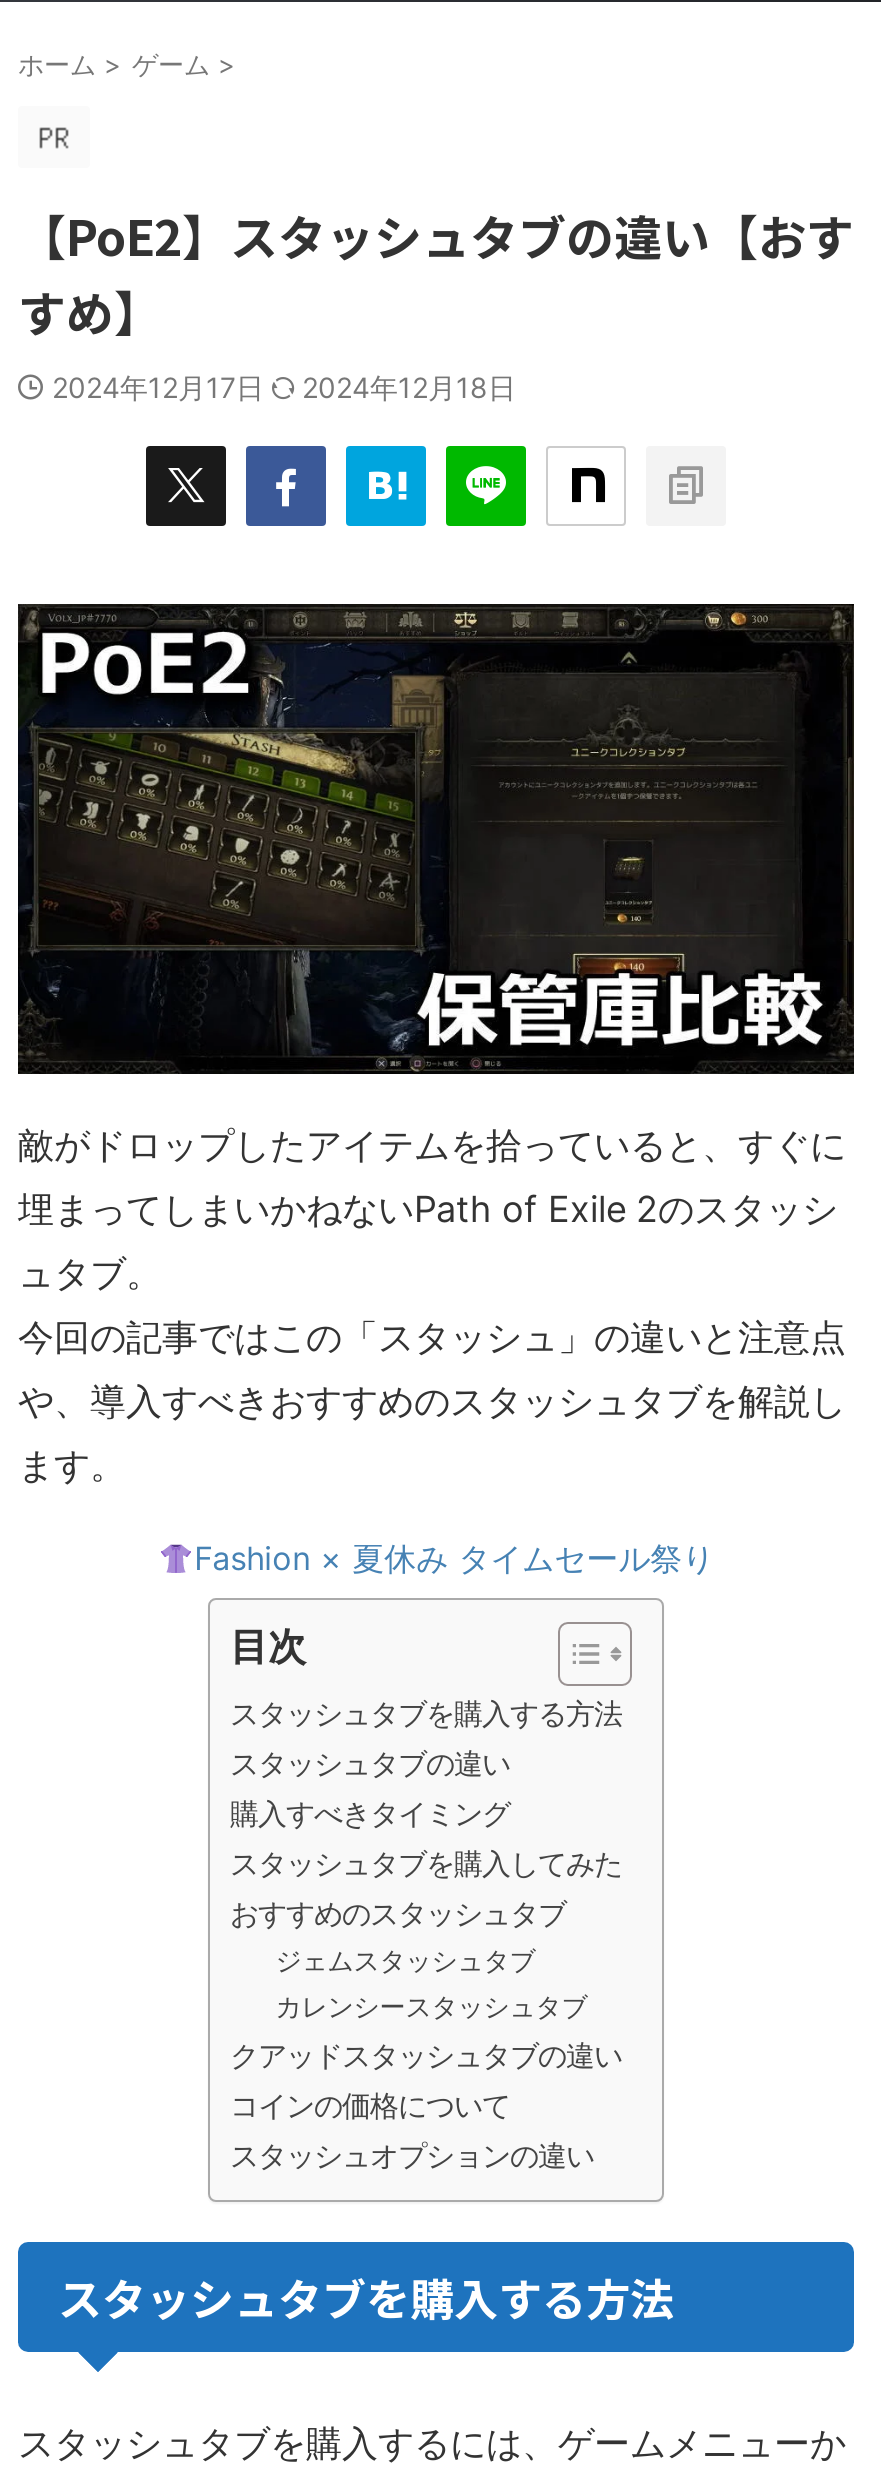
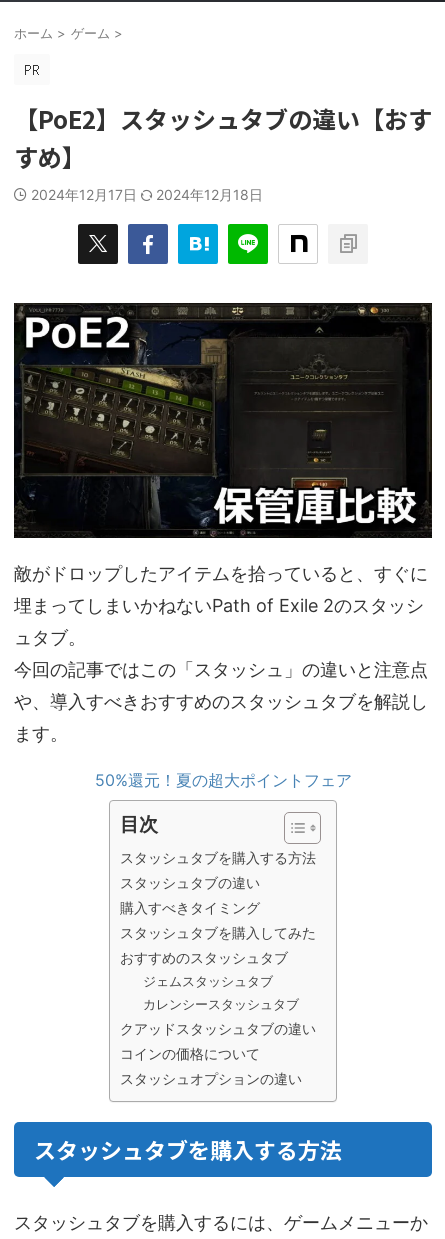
[194,1538,714,1578] Fashion × 夏休み タイムセール祭り -> [94,770,351,790] 50%還元！夏の超大ポイントフェア

